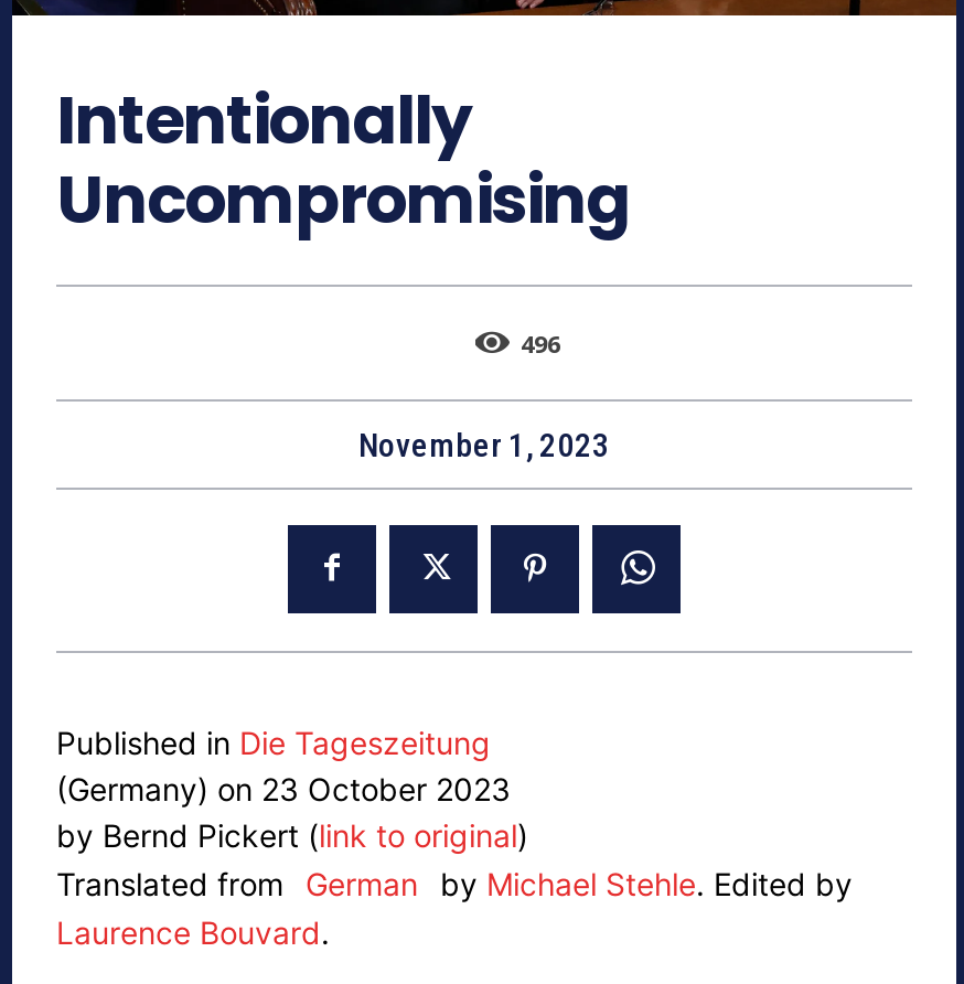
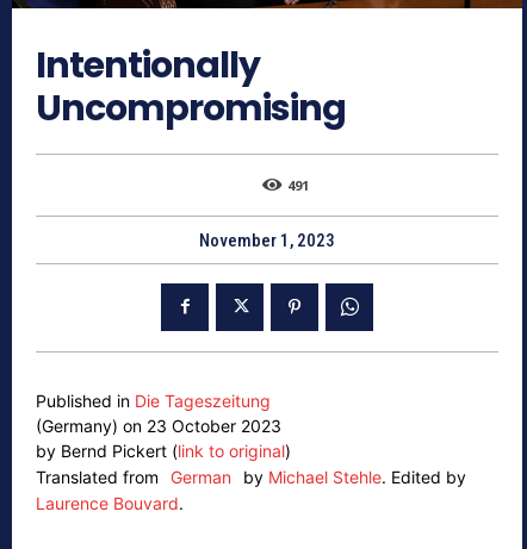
[521,326,560,359] 496 -> [287,176,308,194] 491

